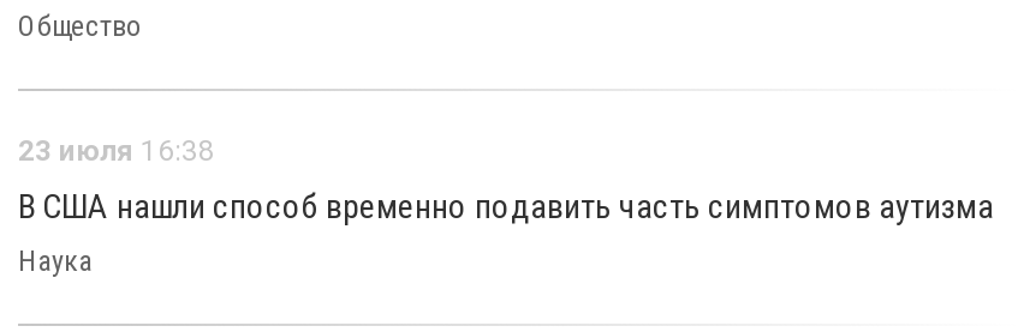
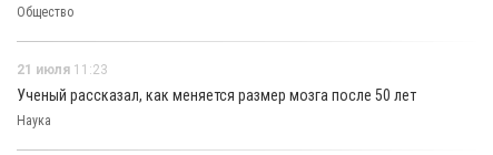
[18,134,215,168] 23 июля 16:38 -> [17,62,108,77] 21 июля 11:23
[18,187,994,225] В США нашли способ временно подавить часть симптомов аутизма -> [17,86,416,104] Ученый рассказал, как меняется размер мозга после 50 лет

